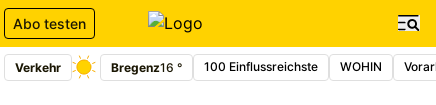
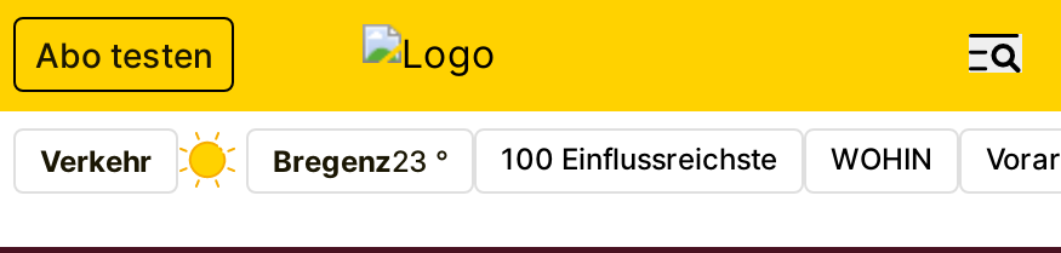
[111,59,182,74] Bregenz16 ° -> [273,142,447,178] Bregenz23 °

